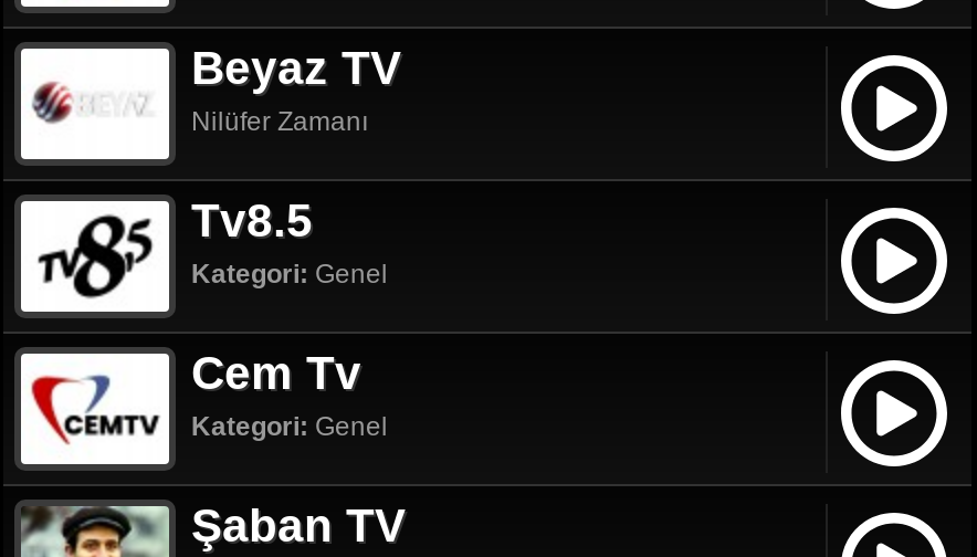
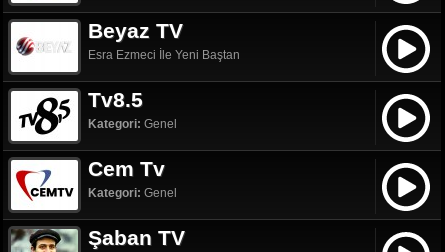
[191,106,368,137] Nilüfer Zamanı -> [88,48,240,62] Esra Ezmeci İle Yeni Baştan

